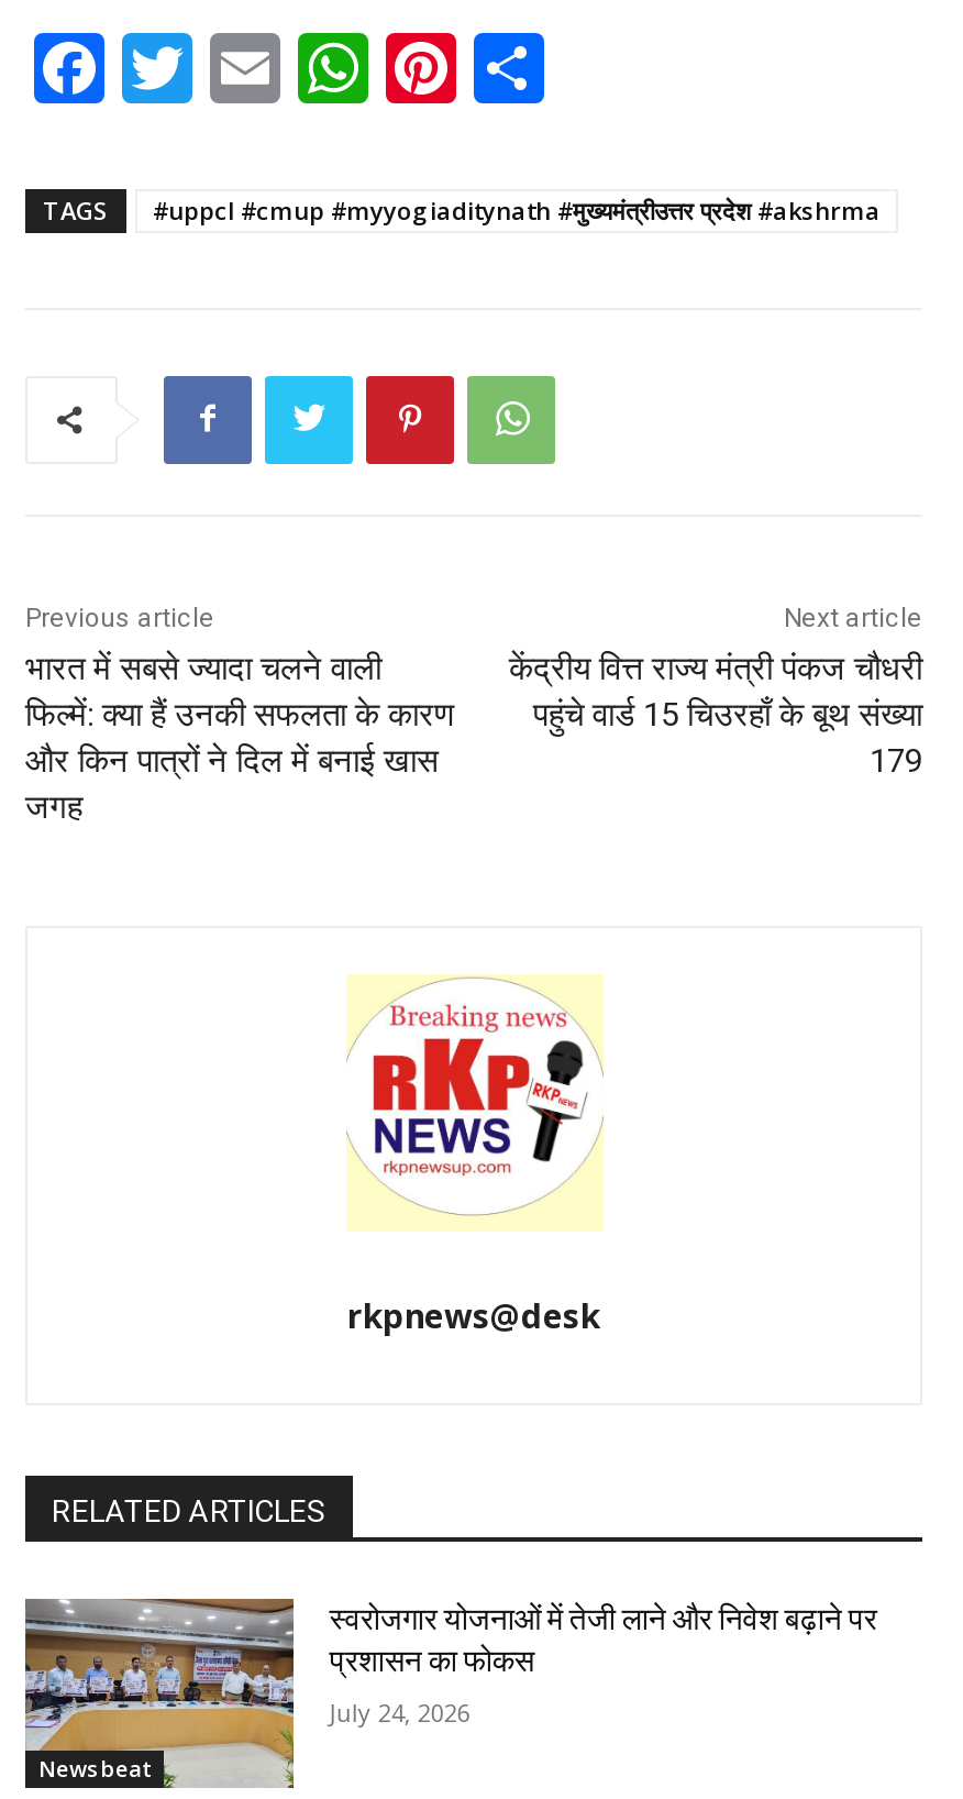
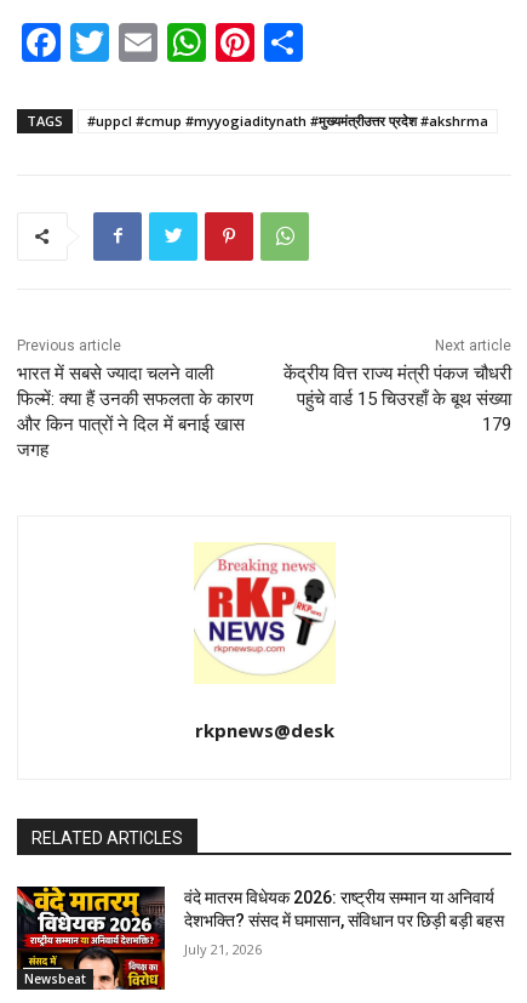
[23,1597,877,1790] [image] | स्वरोजगार योजनाओं में तेजी लाने और निवेश बढ़ाने पर | प्रशासन का फोकस -> [16,885,504,991] [image] | वंदे मातरम विधेयक 2026: राष्ट्रीय सम्मान या अनिवार्य | देशभक्ति? संसद में घमासान, संविधान पर छिड़ी बड़ी बहस
[330,1695,470,1728] July 24, 2026 -> [185,940,262,958] July 21, 2026

